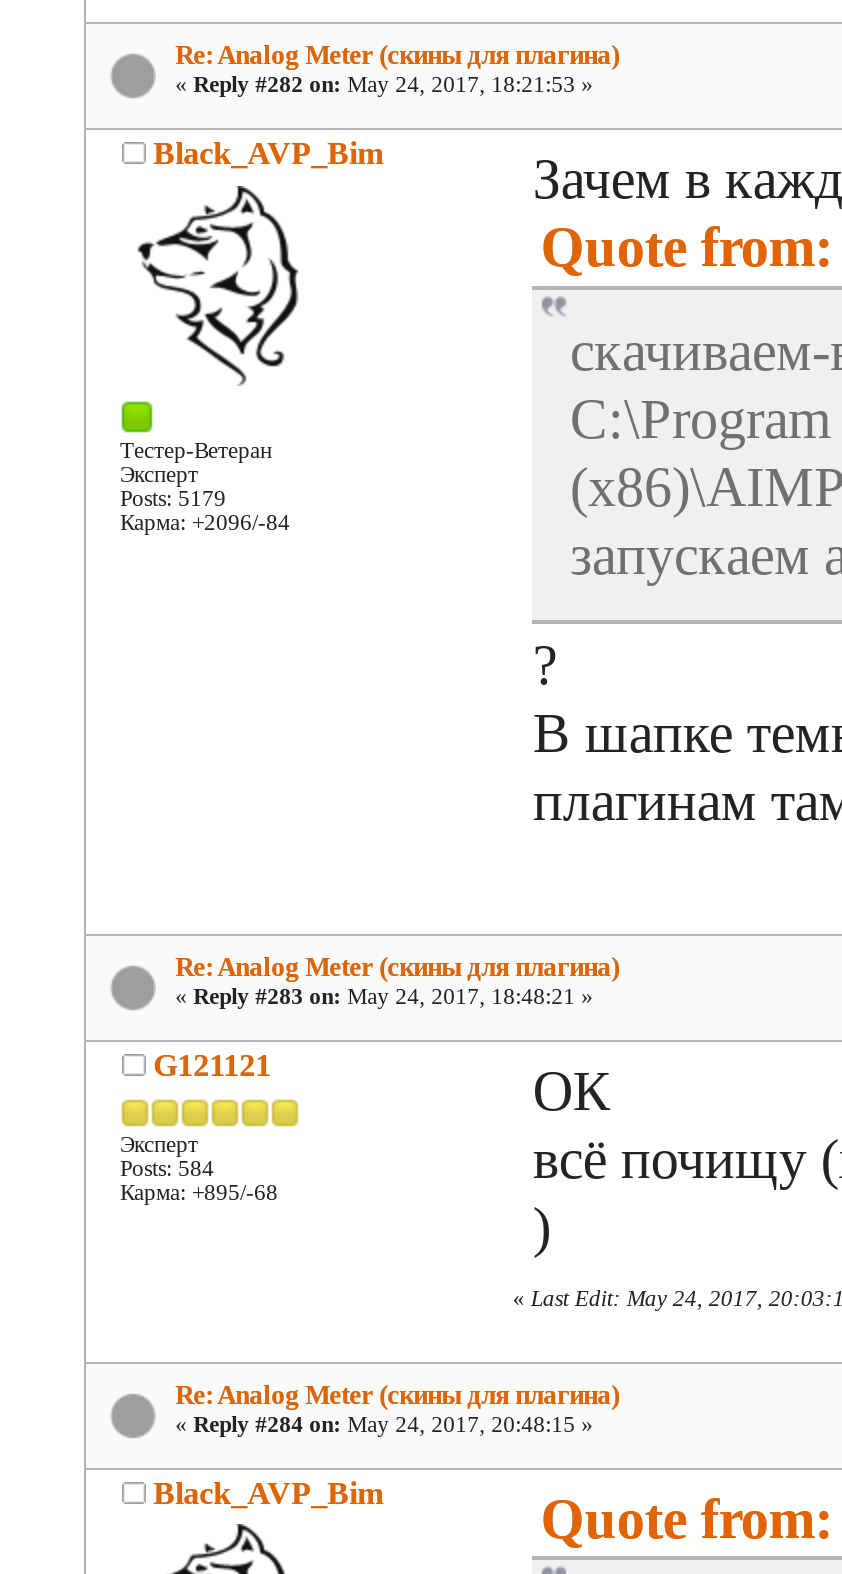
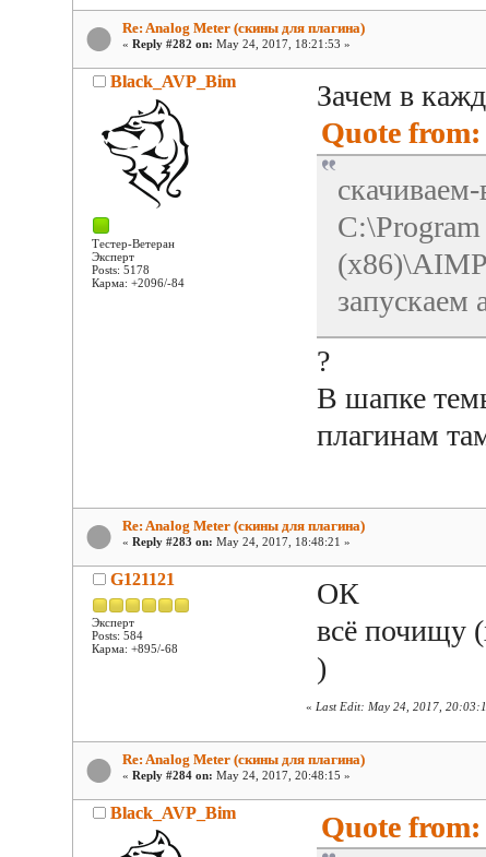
[120,487,226,511] Posts: 5179 -> [92,264,150,277] Posts: 5178

